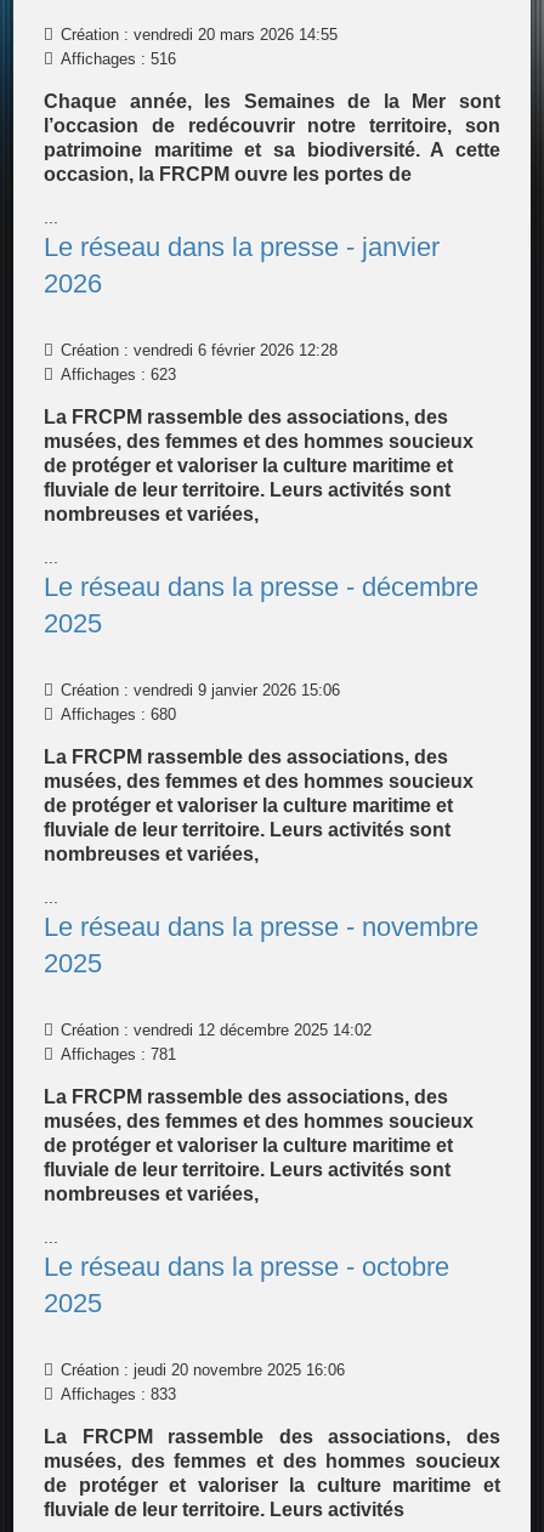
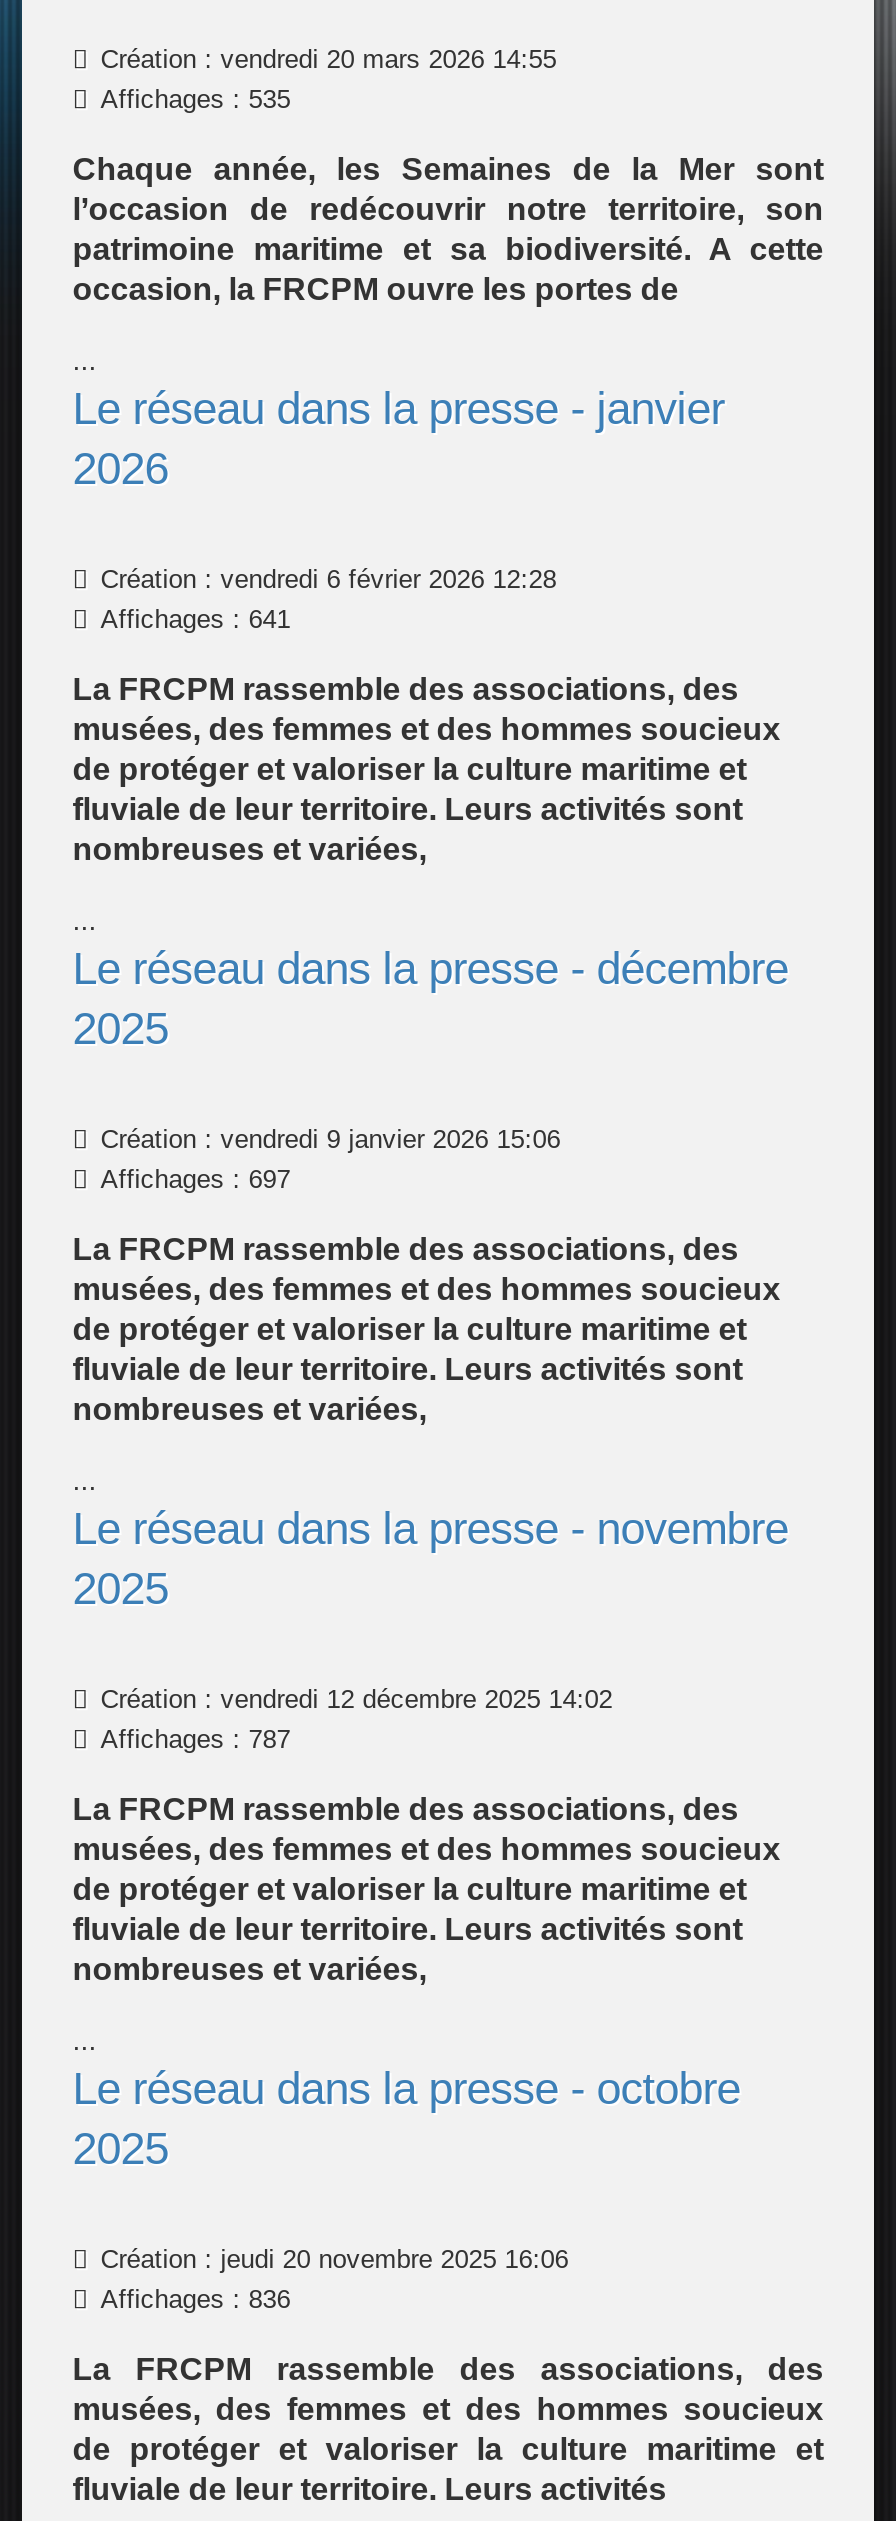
[56,50,176,68] Affichages : 516 -> [92,84,290,114] Affichages : 535
[56,365,176,384] Affichages : 623 -> [92,604,290,634] Affichages : 641
[56,705,176,724] Affichages : 680 -> [92,1164,290,1194] Affichages : 697
[56,1045,176,1063] Affichages : 781 -> [92,1724,290,1754] Affichages : 787
[56,1385,176,1403] Affichages : 833 -> [92,2284,290,2314] Affichages : 836

